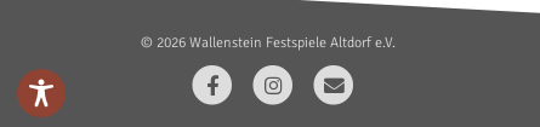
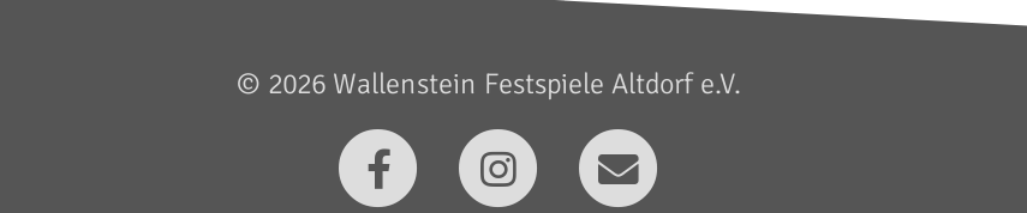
[17,69,66,117] [image] -> none

